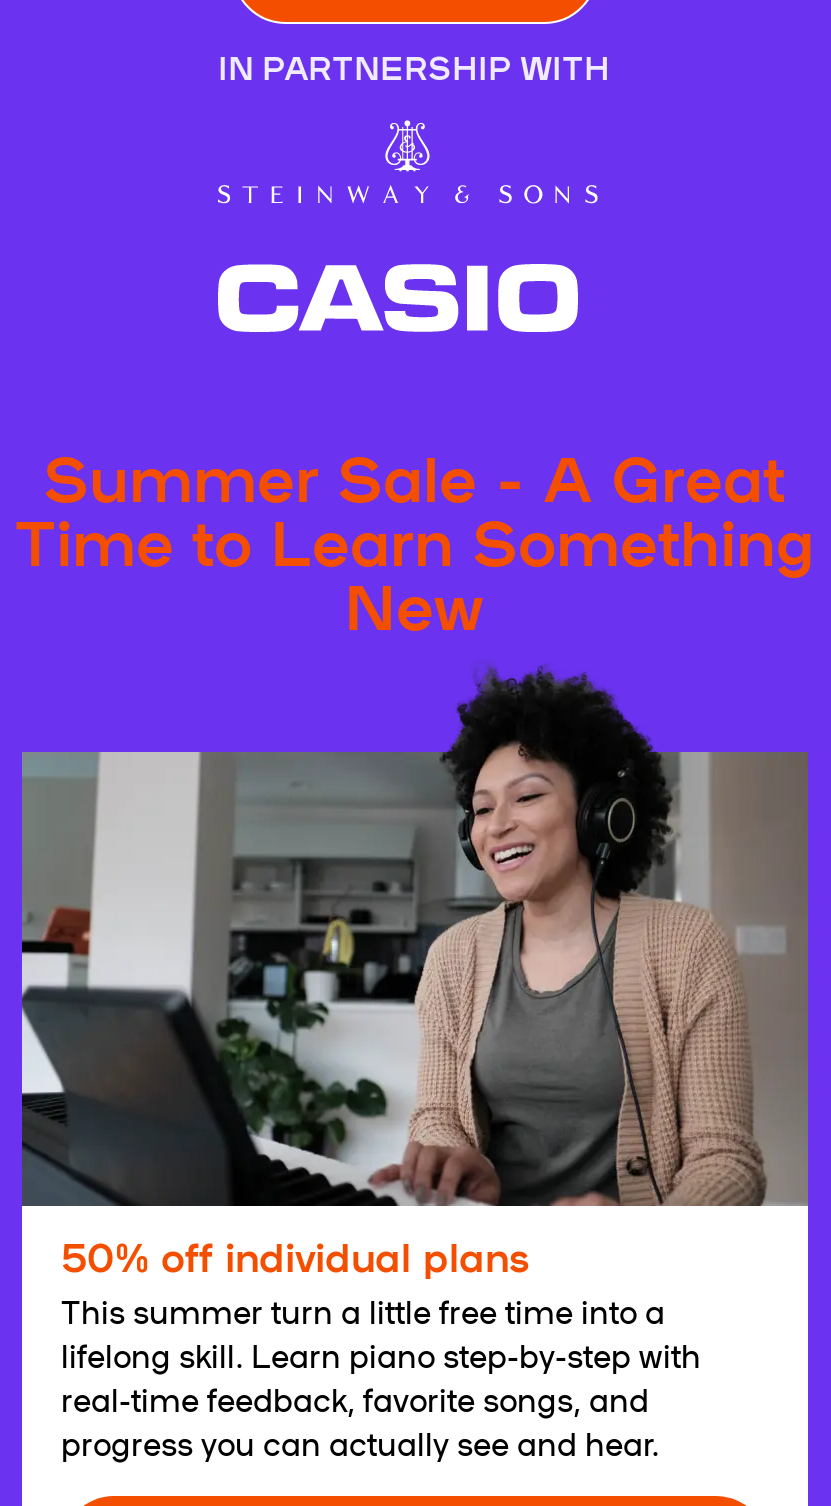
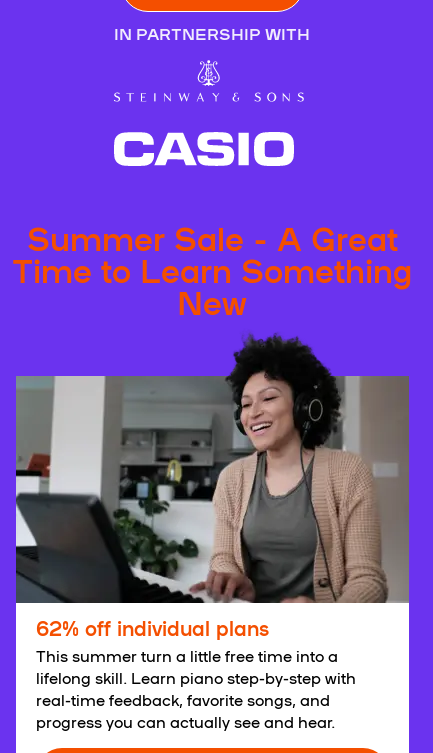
[61,1225,529,1281] 50% off individual plans -> [35,612,268,640] 62% off individual plans

